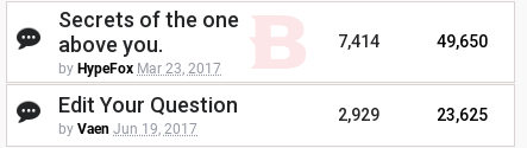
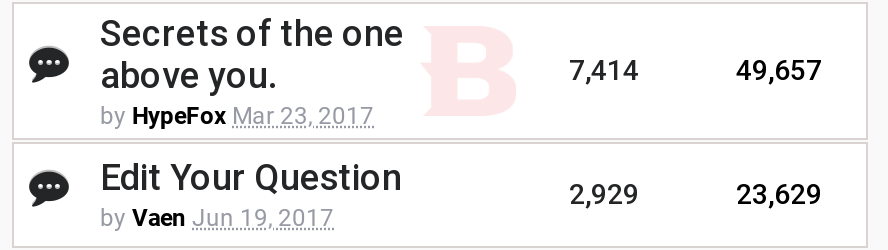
[437,32,488,51] 49,650 -> [736,54,822,86] 49,657
[437,106,488,125] 23,625 -> [736,178,822,210] 23,629

